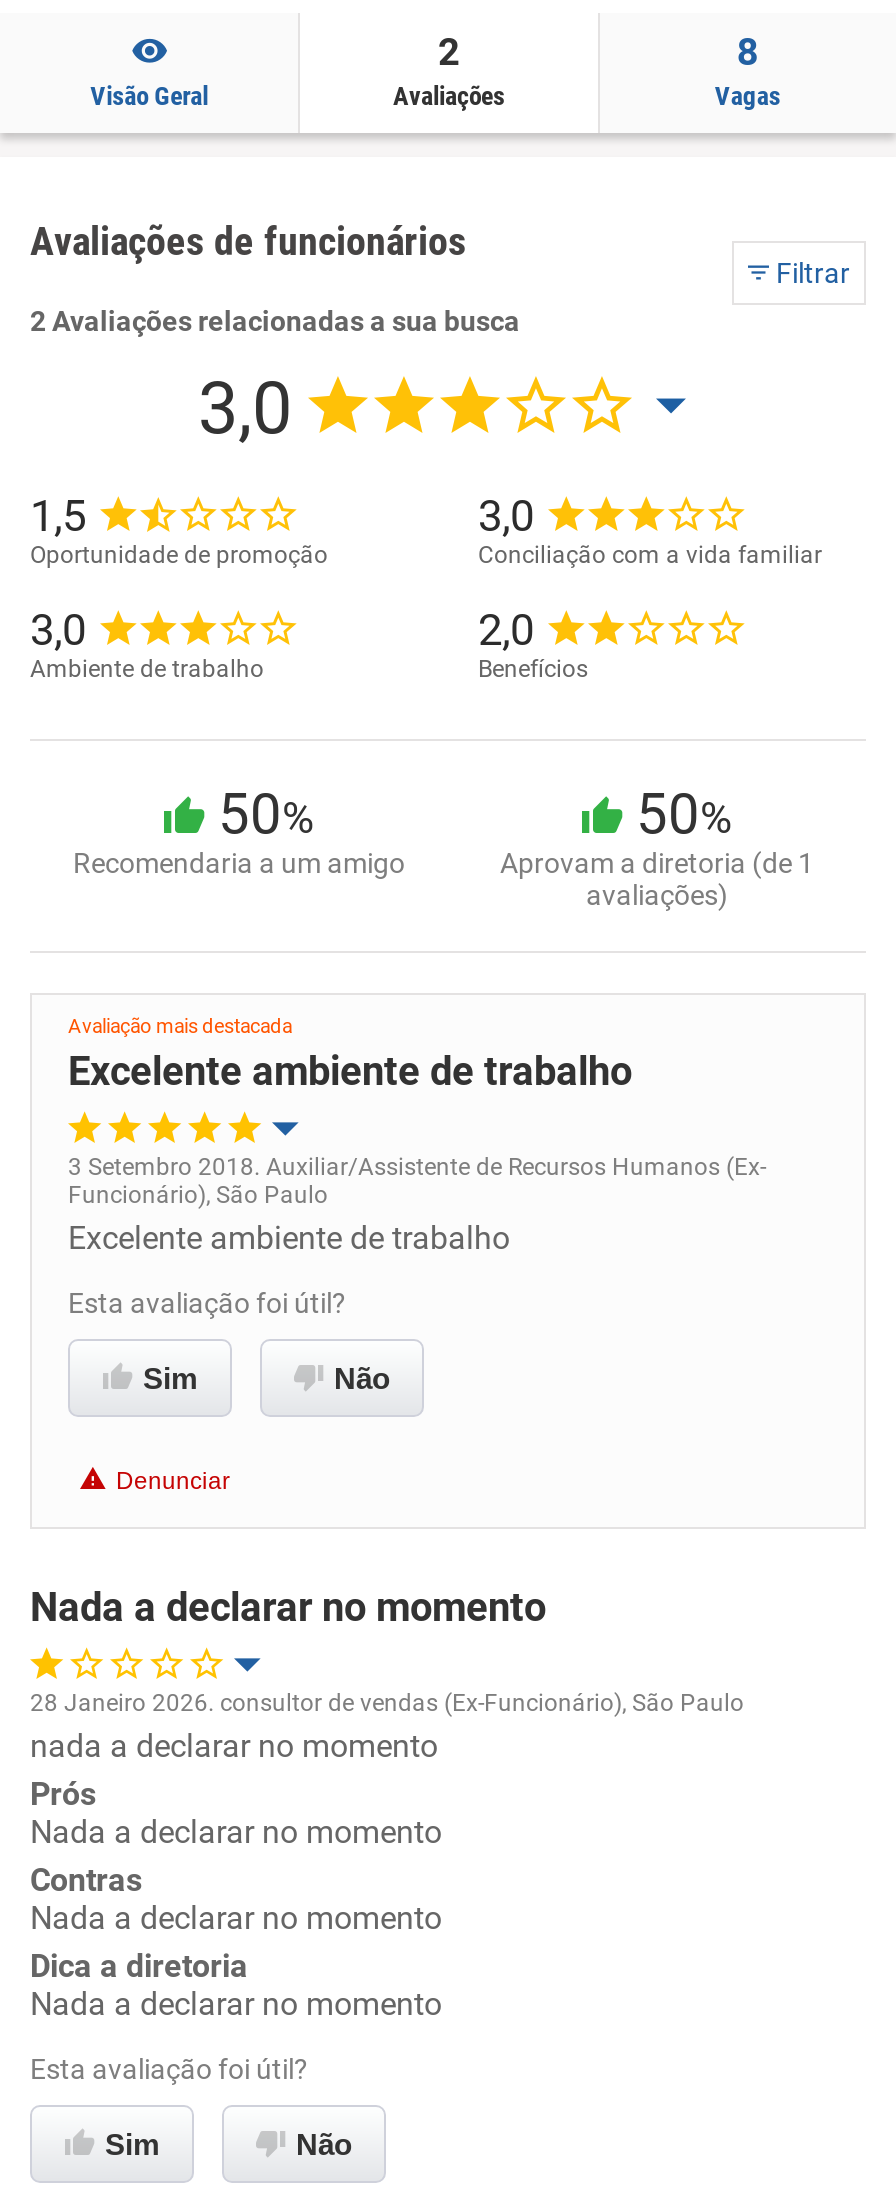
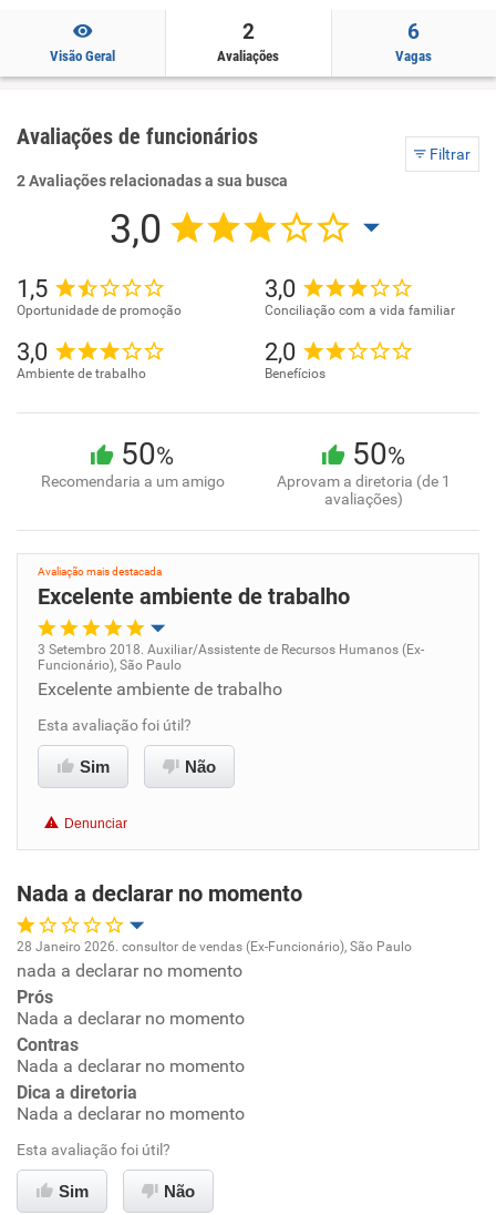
[737,29,759,75] 8 -> [408,19,420,44] 6

